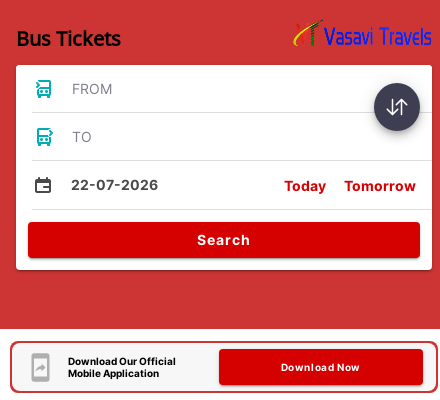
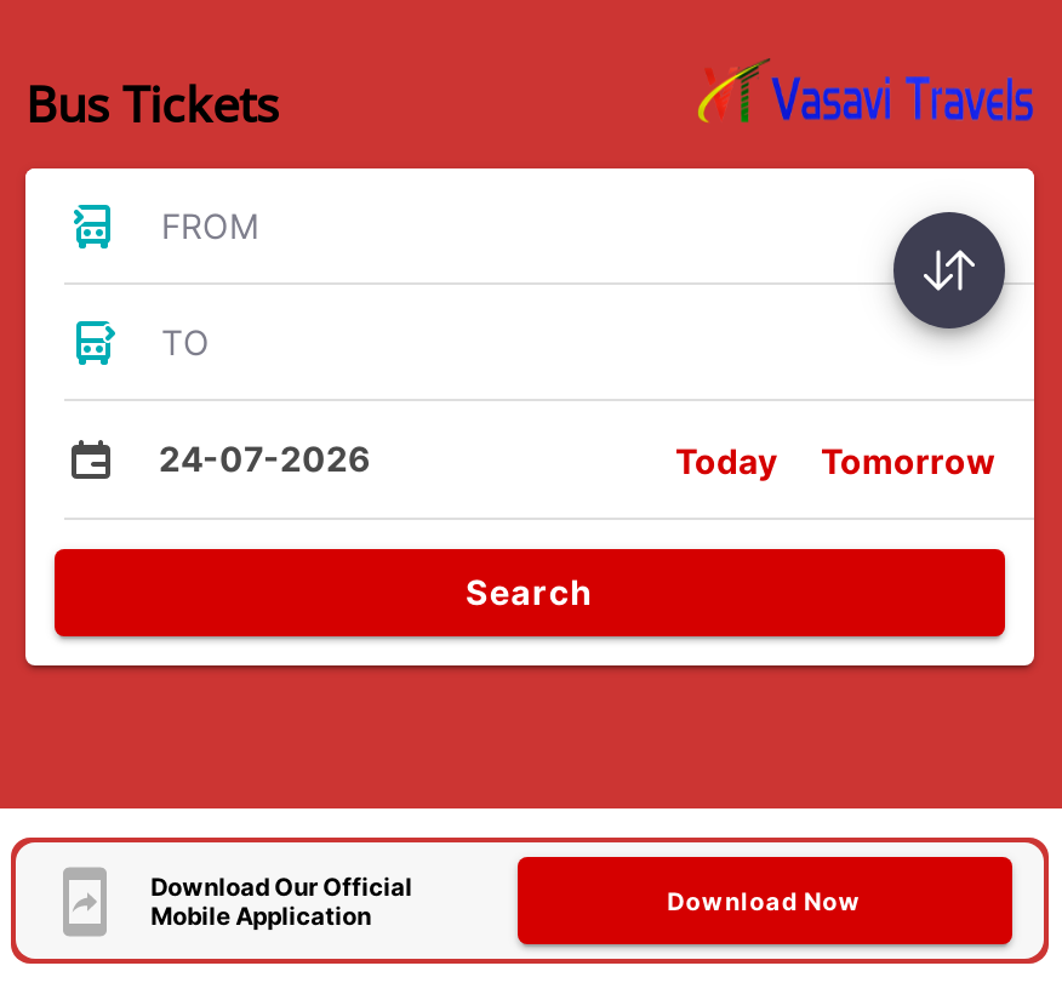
[71,176,158,193] 22-07-2026 -> [159,438,370,479] 24-07-2026

